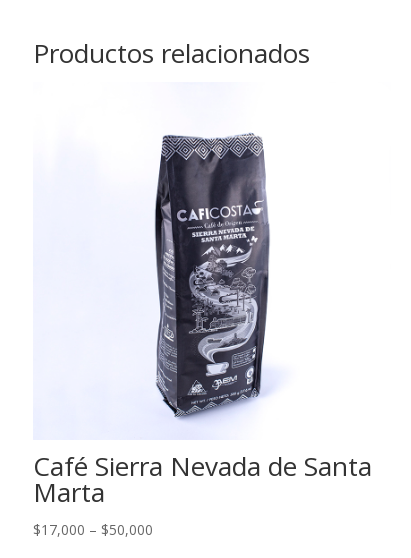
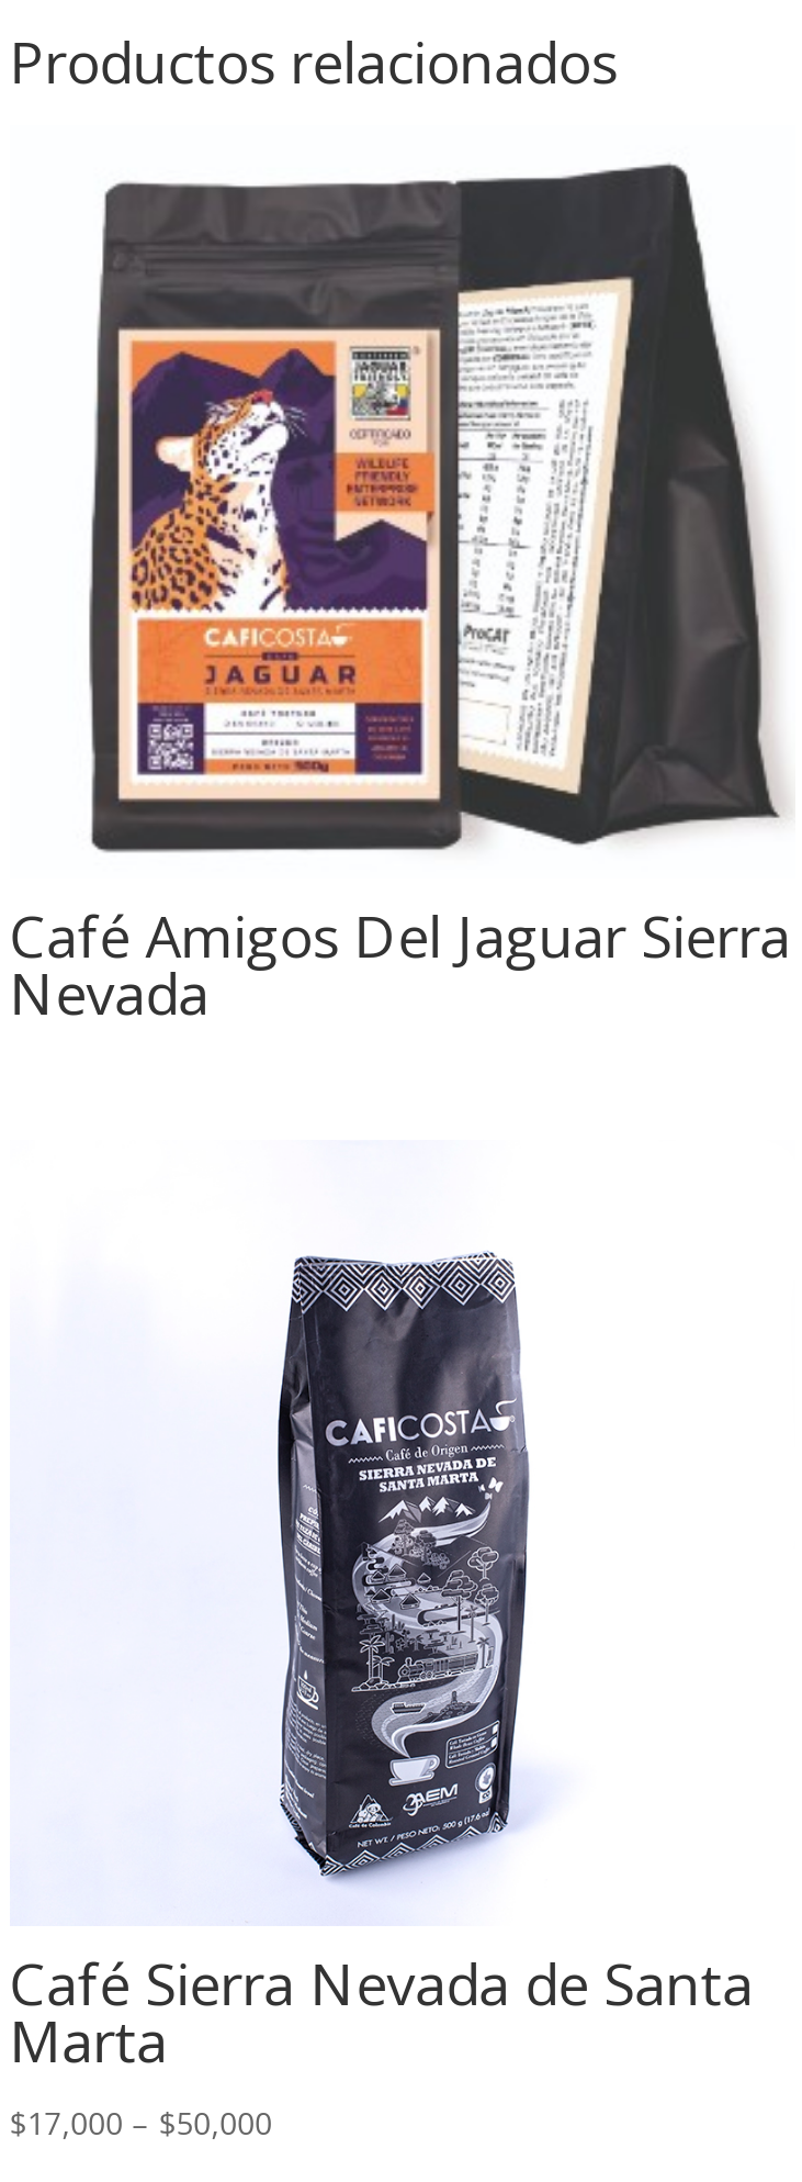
none -> [9,163,791,1031] [image] | Café Amigos Del Jaguar Sierra | Nevada

